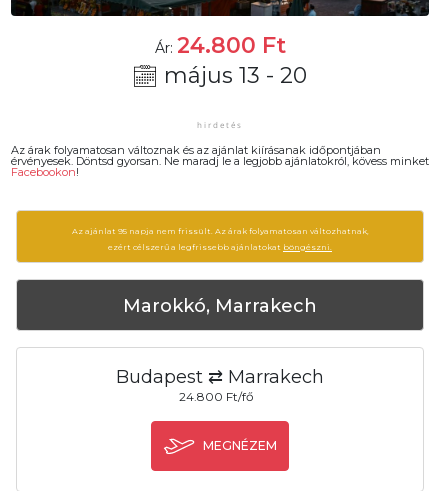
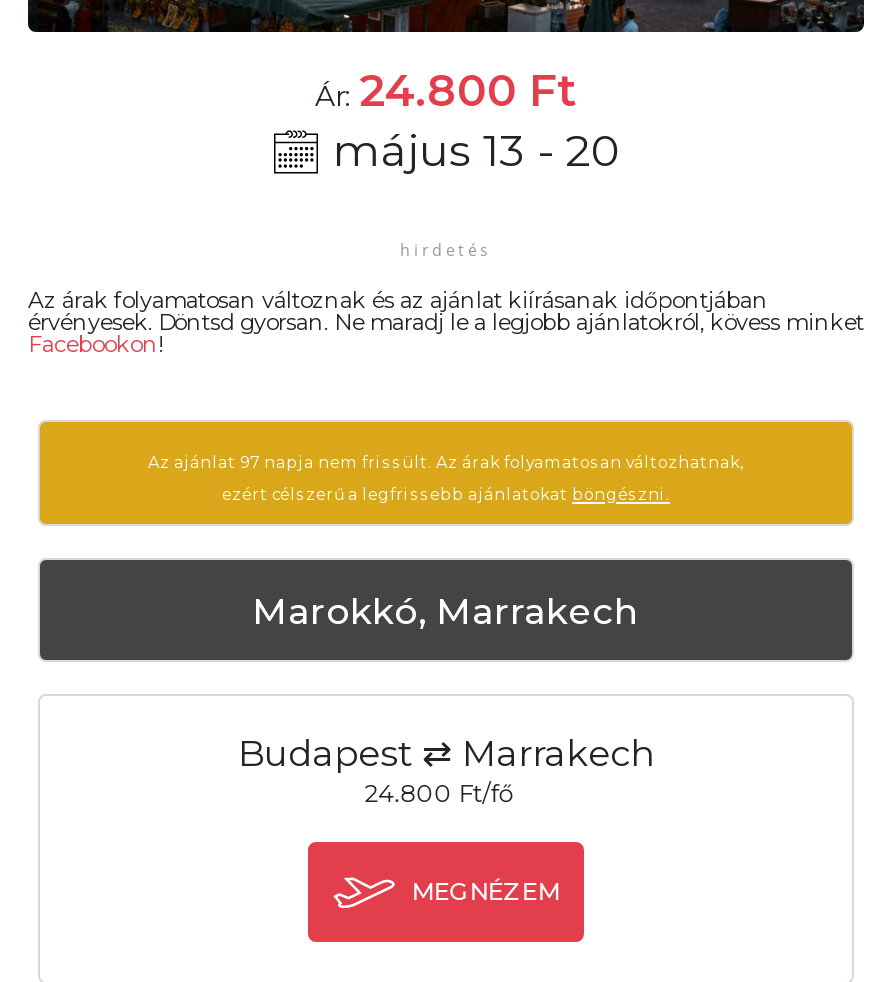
[71,226,368,236] Az ajánlat 95 napja nem frissült. Az árak folyamatosan változhatnak, -> [148,452,744,472] Az ajánlat 97 napja nem frissült. Az árak folyamatosan változhatnak,

